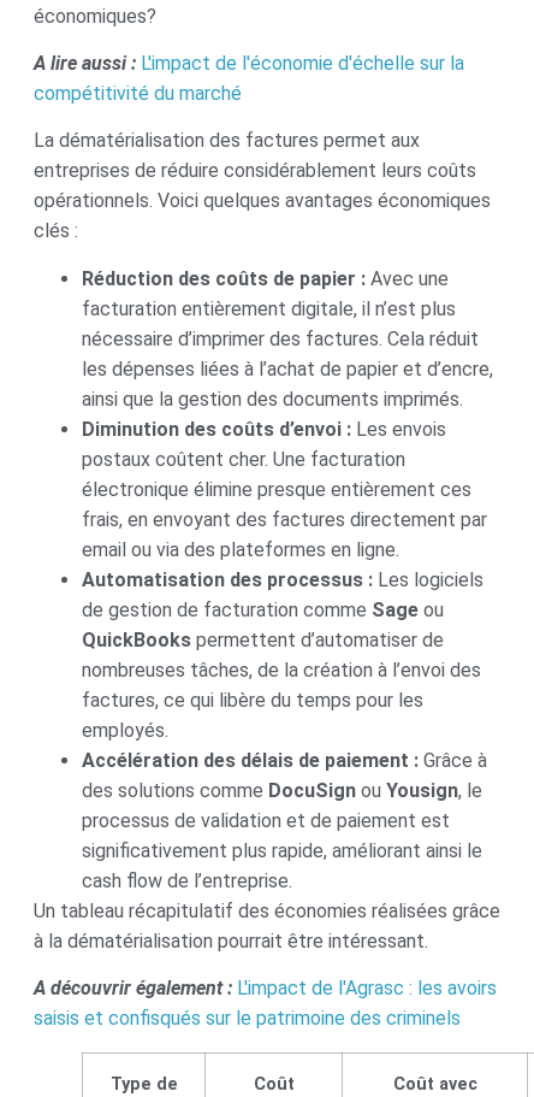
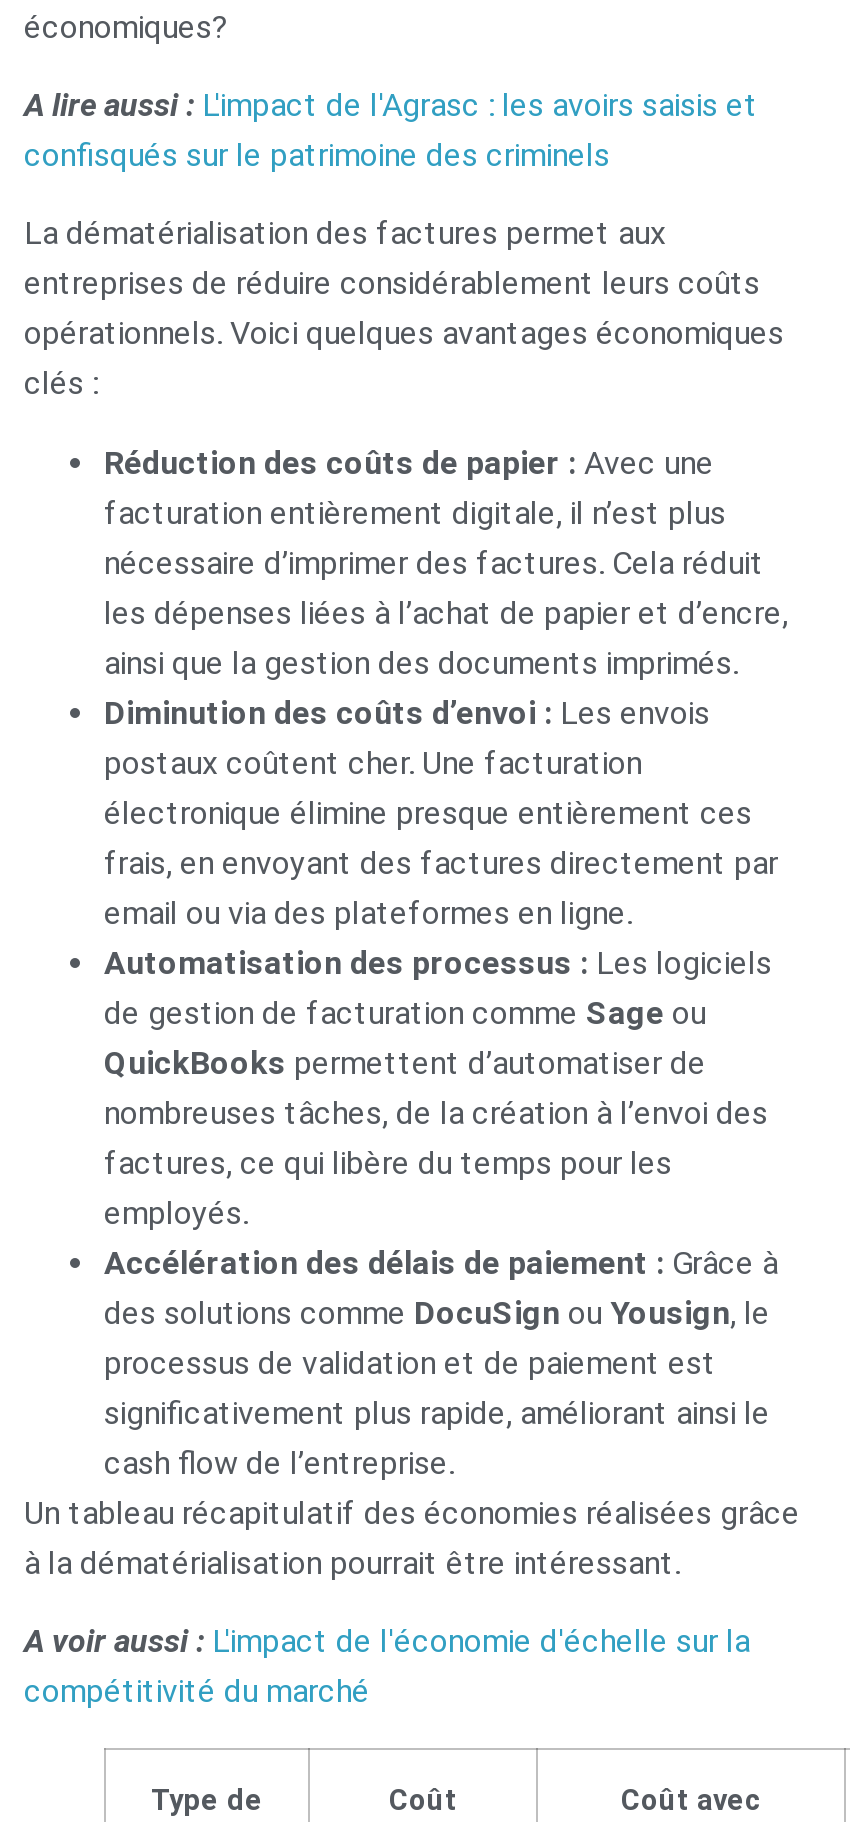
[34,52,464,75] A lire aussi : L'impact de l'économie d'échelle sur la -> [24,86,758,174] A lire aussi : L'impact de l'Agrasc : les avoirs saisis et | confisqués sur le patrimoine des criminels
moved [34,82,242,105] -> [24,1673,370,1711]: compétitivité du marché
[34,977,497,1030] A découvrir également : L'impact de l'Agrasc : les avoirs | saisis et confisqués sur le patrimoine des criminels -> [24,1623,750,1661] A voir aussi : L'impact de l'économie d'échelle sur la

